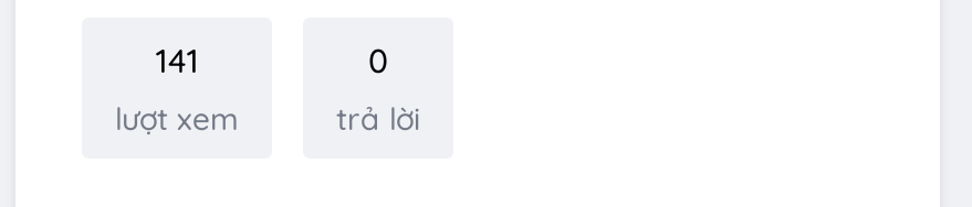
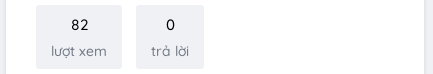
[156,40,198,81] 141 -> [70,14,87,33] 82

